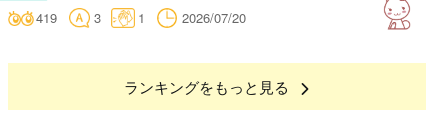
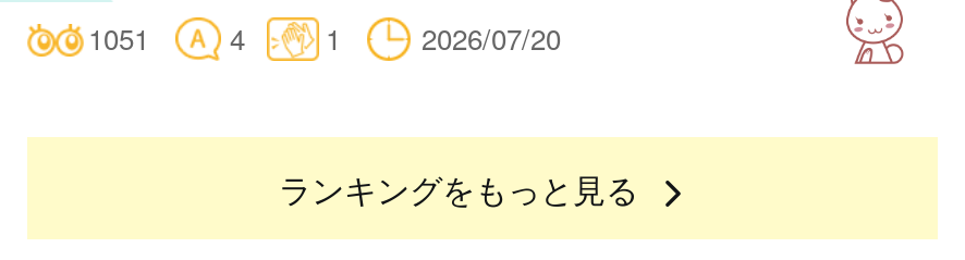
[36,8,57,27] 419 -> [88,17,149,58] 1051
[94,8,101,27] 3 -> [230,17,245,58] 4

